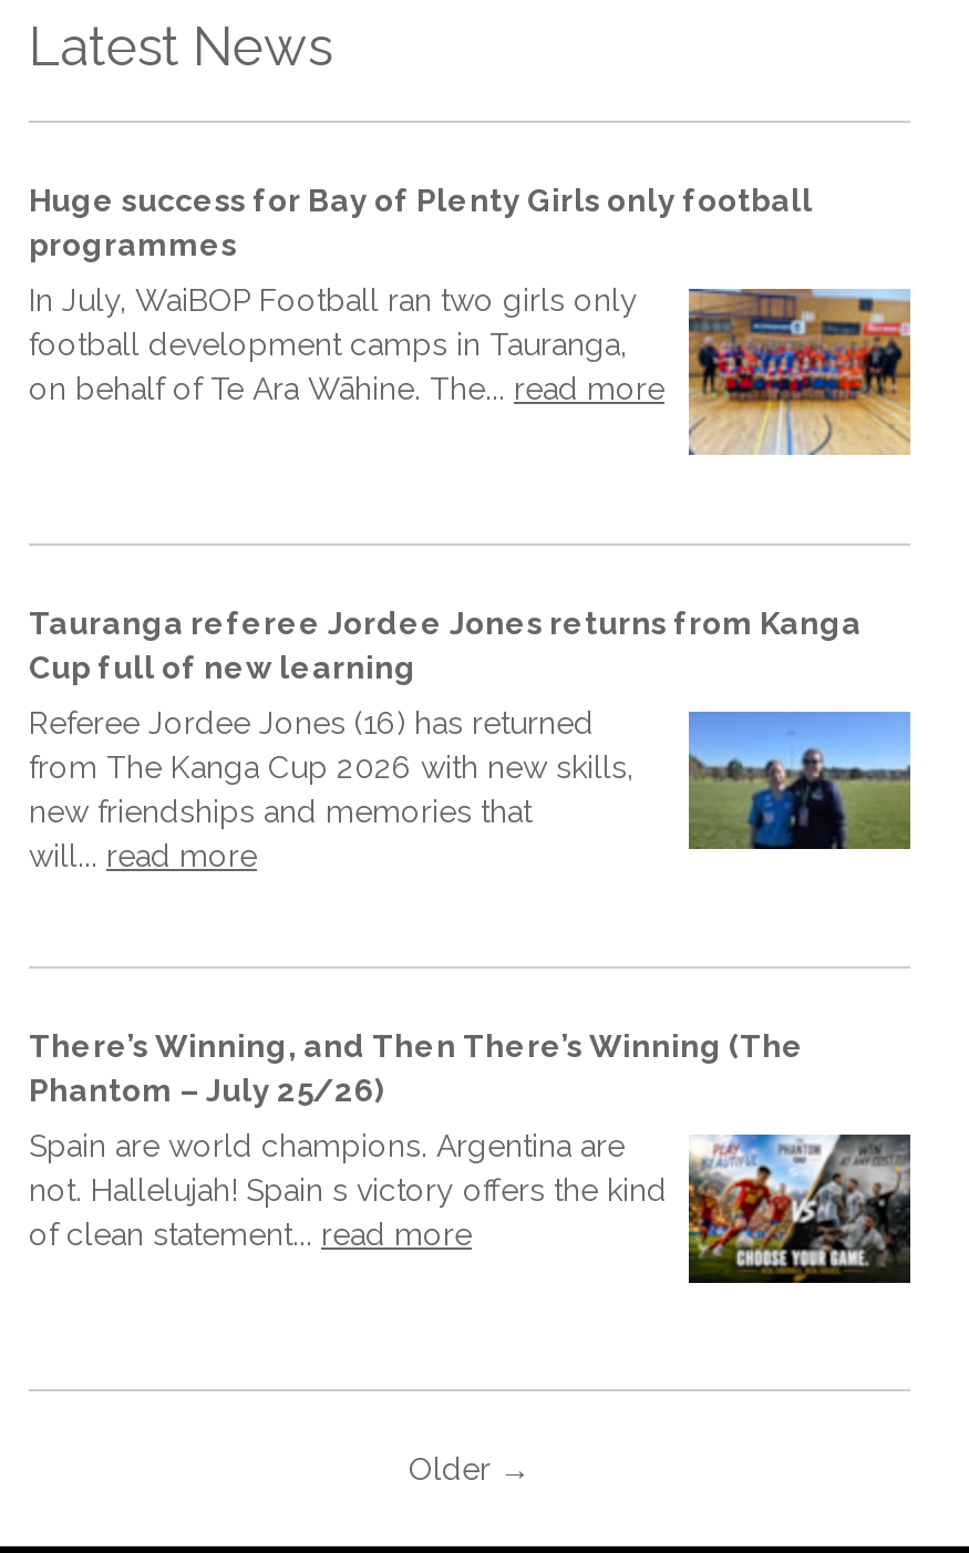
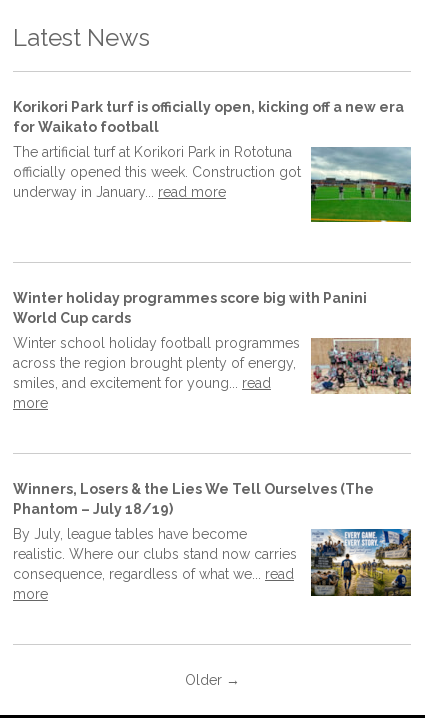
[29,183,813,263] Huge success for Bay of Plenty Girls only football | programmes -> [13,99,404,135] Korikori Park turf is officially open, kicking off a new era | for Waikato football
[29,283,913,455] [image] | In July, WaiBOP Football ran two girls only | football development camps in Tauranga, | on behalf of Te Ara Wāhine. The... read more -> [13,144,412,223] [image] | The artificial turf at Korikori Park in Rototuna | officially opened this week. Construction got | underway in January... read more
[29,606,862,686] Tauranga referee Jordee Jones returns from Kanga | Cup full of new learning -> [13,290,367,326] Winter holiday programmes score big with Panini | World Cup cards
[29,706,913,874] [image] | Referee Jordee Jones (16) has returned | from The Kanga Cup 2026 with new skills, | new friendships and memories that | will... read more -> [13,335,412,411] [image] | Winter school holiday football programmes | across the region brought plenty of energy, | smiles, and excitement for young... read | more
[29,1029,804,1108] There’s Winning, and Then There’s Winning (The | Phantom – July 25/26) -> [13,481,374,517] Winners, Losers & the Lies We Tell Ourselves (The | Phantom – July 18/19)
[29,1128,913,1283] [image] | Spain are world champions. Argentina are | not. Hallelujah! Spain s victory offers the kind | of clean statement... read more -> [13,526,412,602] [image] | By July, league tables have become | realistic. Where our clubs stand now carries | consequence, regardless of what we... read | more

